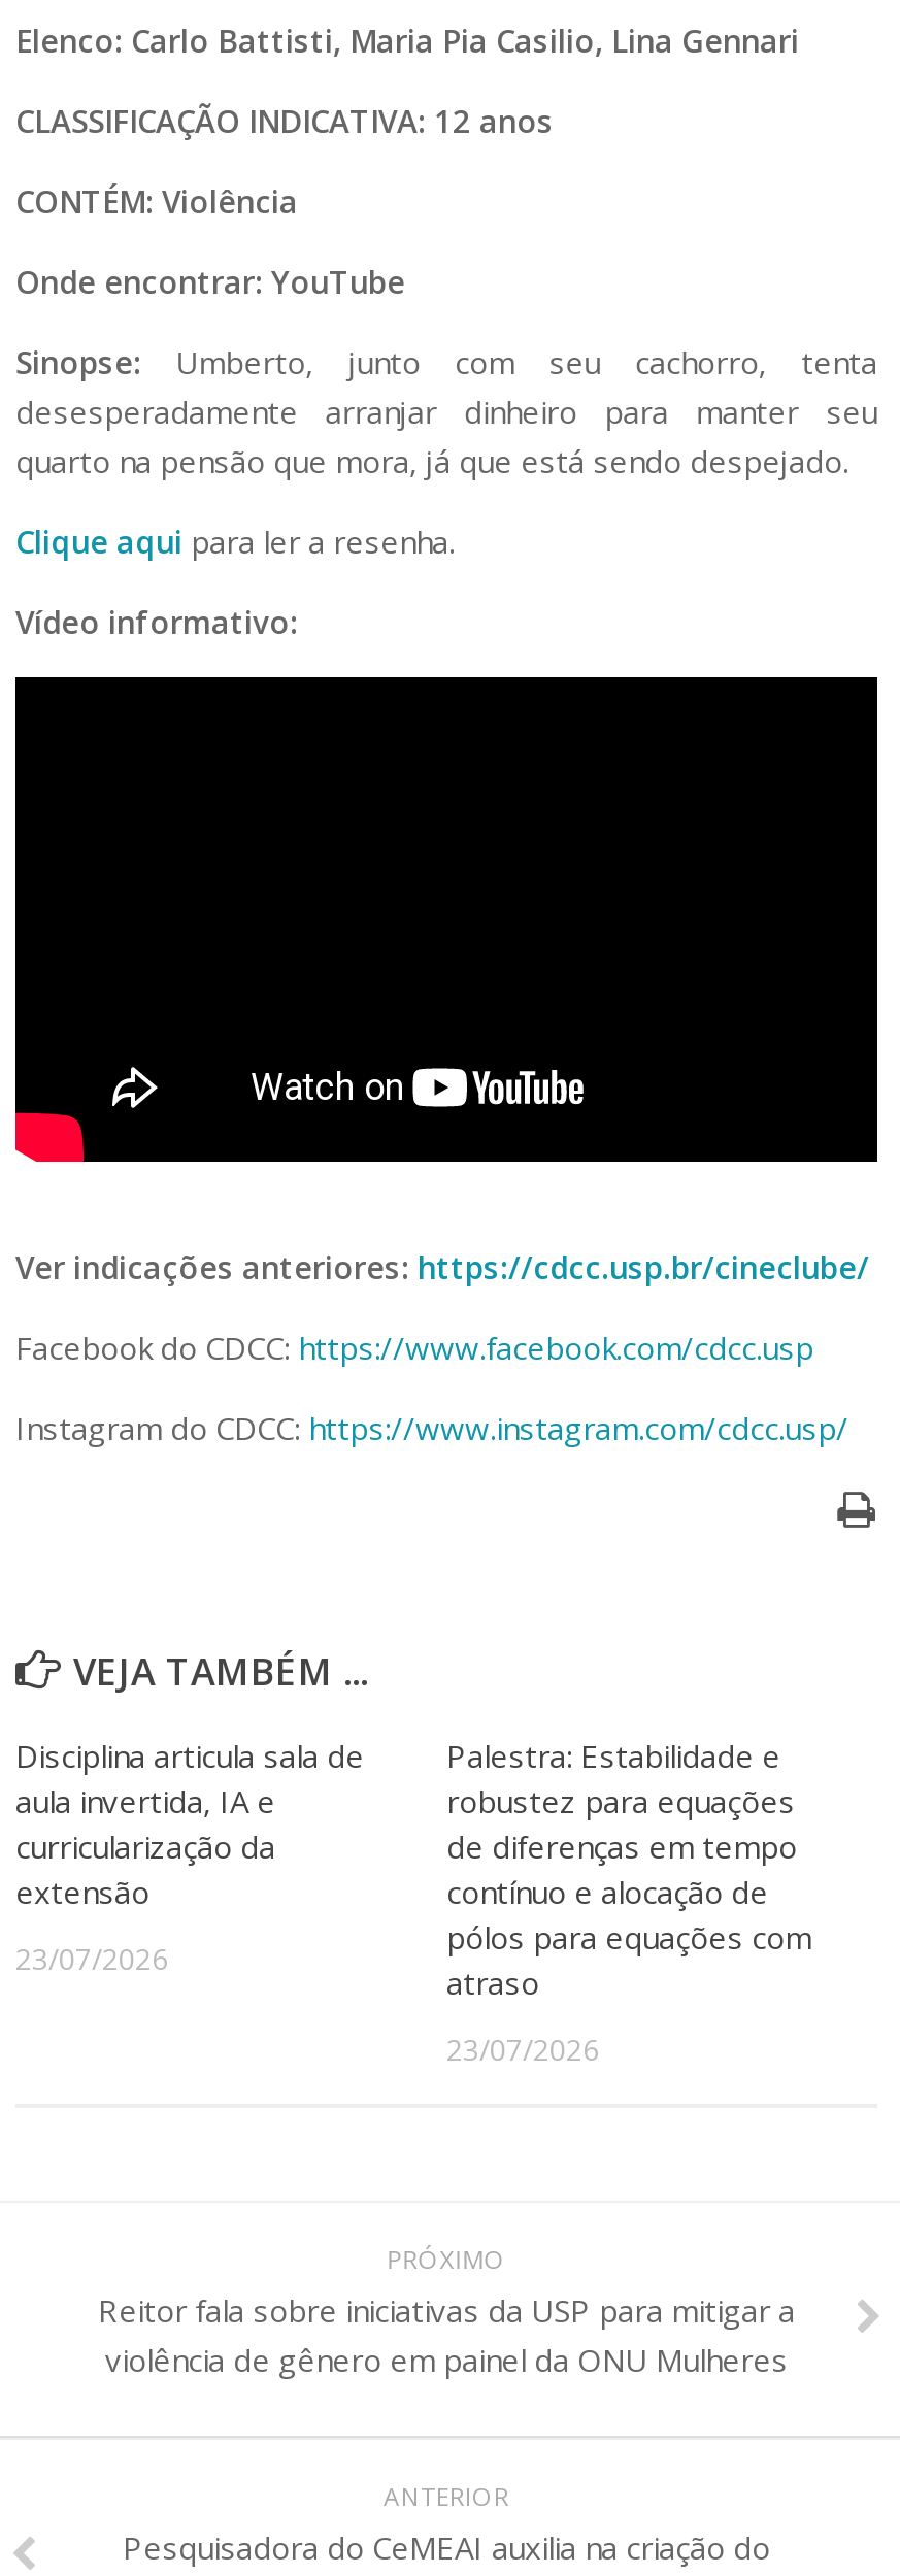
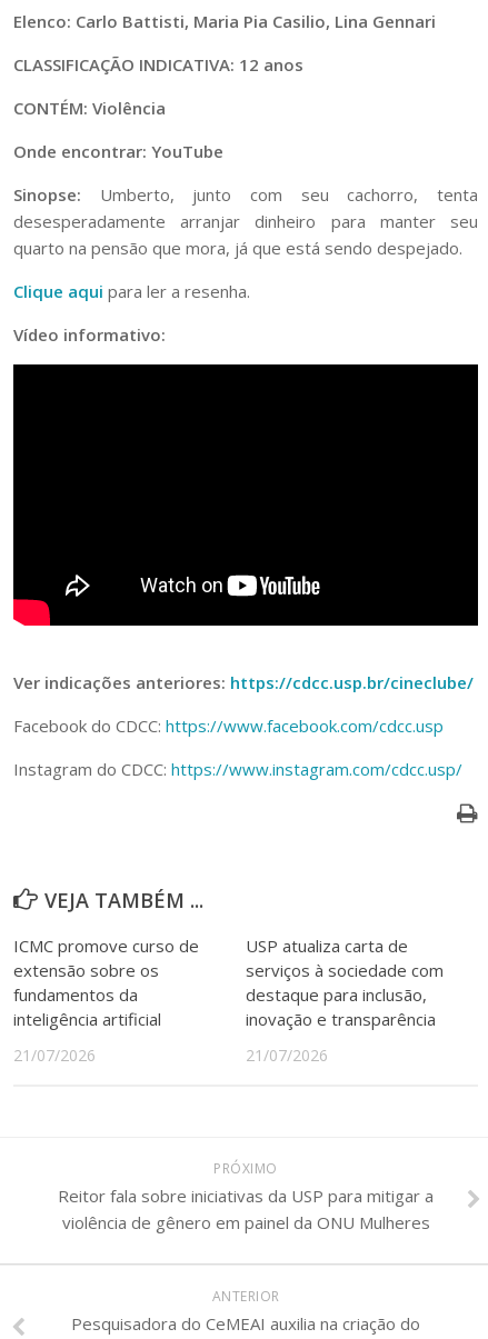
[15,1735,364,1913] Disciplina articula sala de | aula invertida, IA e | curricularização da | extensão -> [13,935,199,1030] ICMC promove curso de | extensão sobre os | fundamentos da | inteligência artificial
[446,1735,811,2003] Palestra: Estabilidade e | robustez para equações | de diferenças em tempo | contínuo e alocação de | pólos para equações com | atraso -> [246,935,444,1030] USP atualiza carta de | serviços à sociedade com | destaque para inclusão, | inovação e transparência
[15,1939,168,1979] 23/07/2026 -> [13,1045,96,1066] 21/07/2026
[446,2030,599,2069] 23/07/2026 -> [246,1045,328,1066] 21/07/2026

